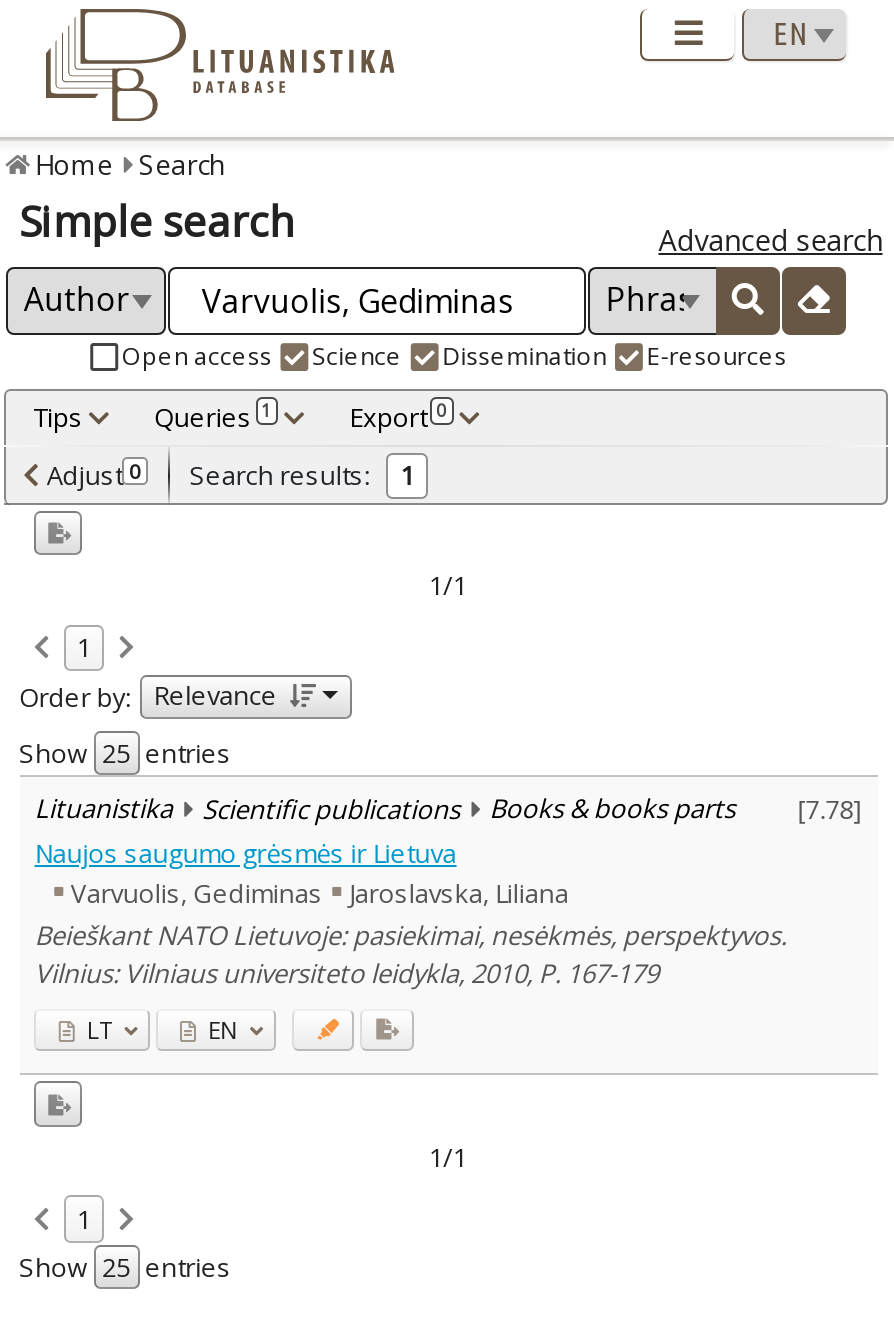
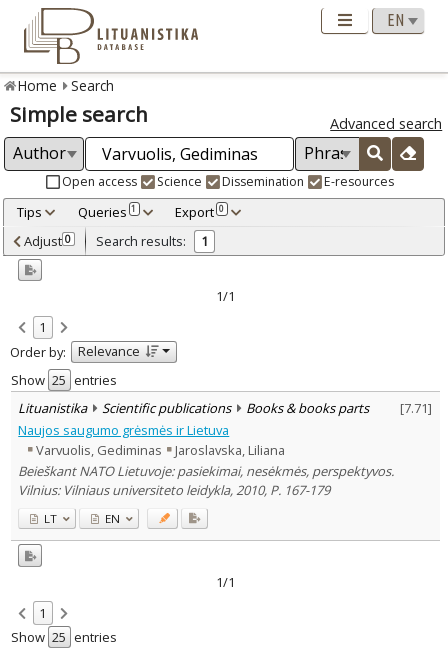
[797,790,861,826] [7.78] -> [400,399,432,417] [7.71]

